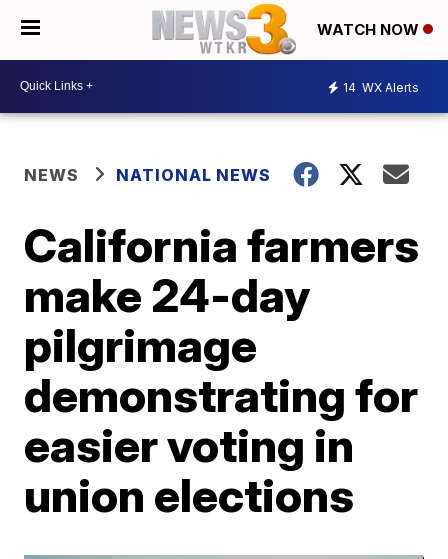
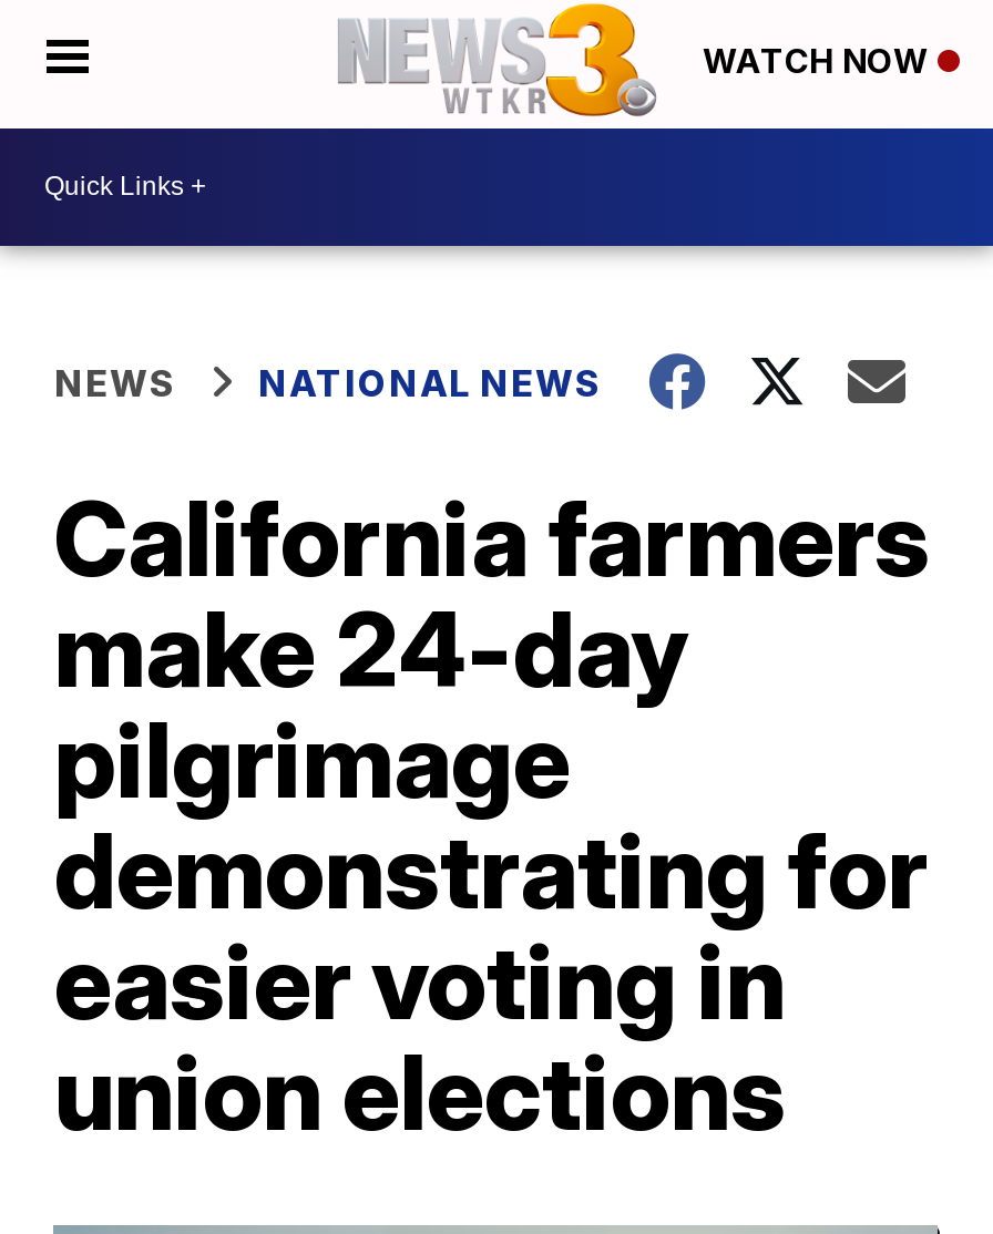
[343,80,419,95] 14 WX Alerts -> none

